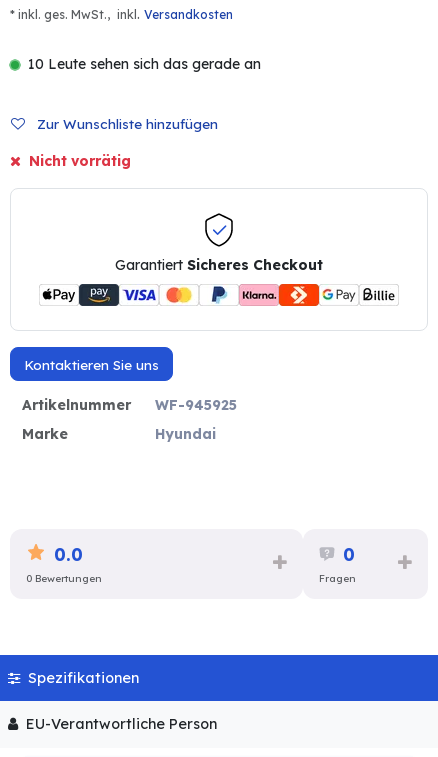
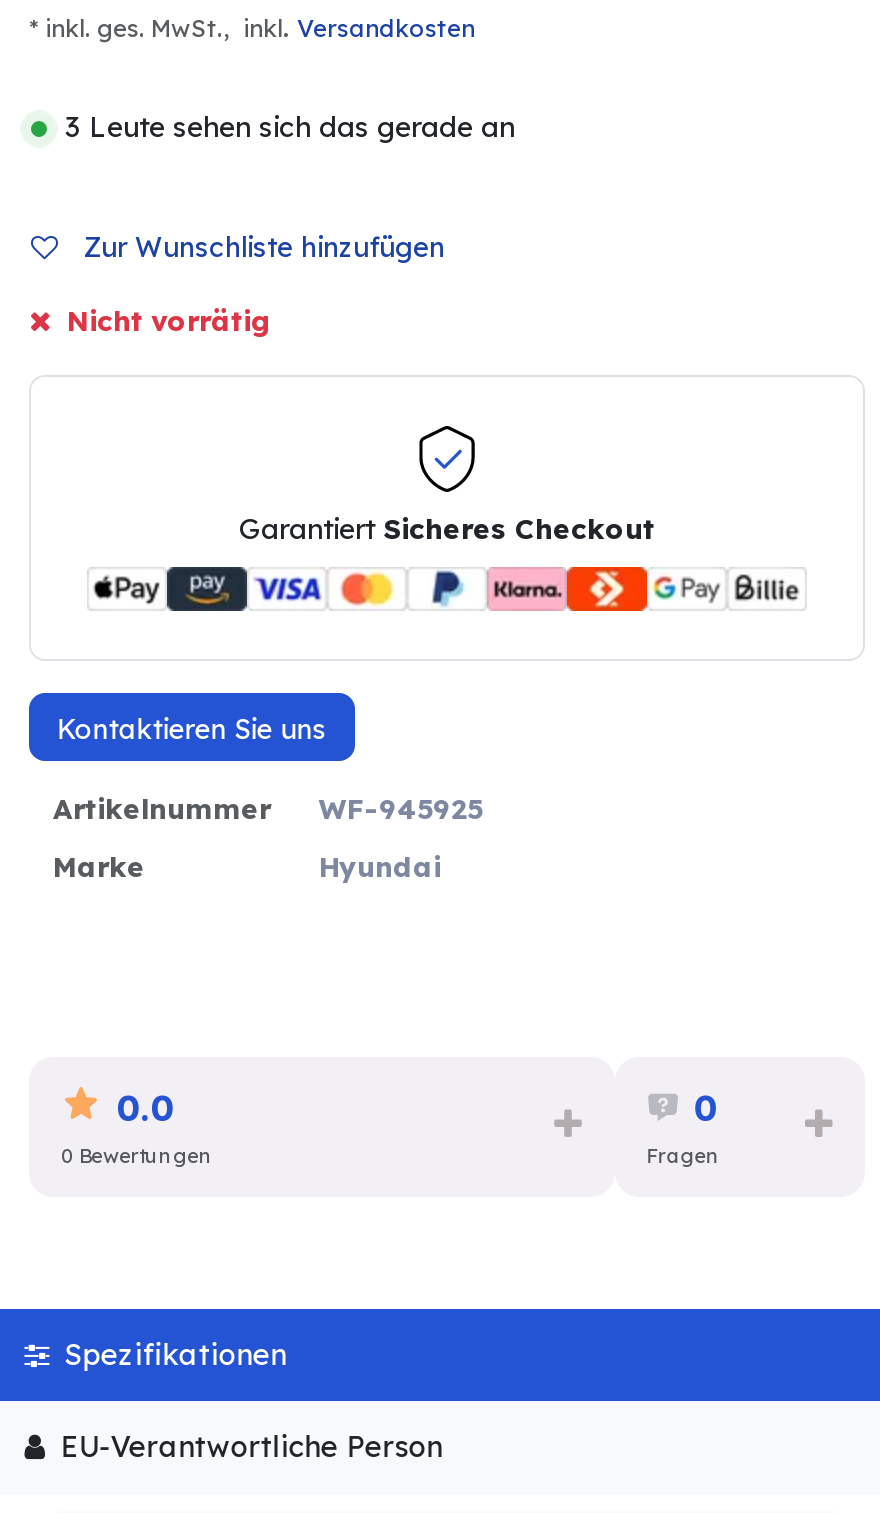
[28,55,261,73] 10 Leute sehen sich das gerade an -> [65,109,515,145] 3 Leute sehen sich das gerade an

